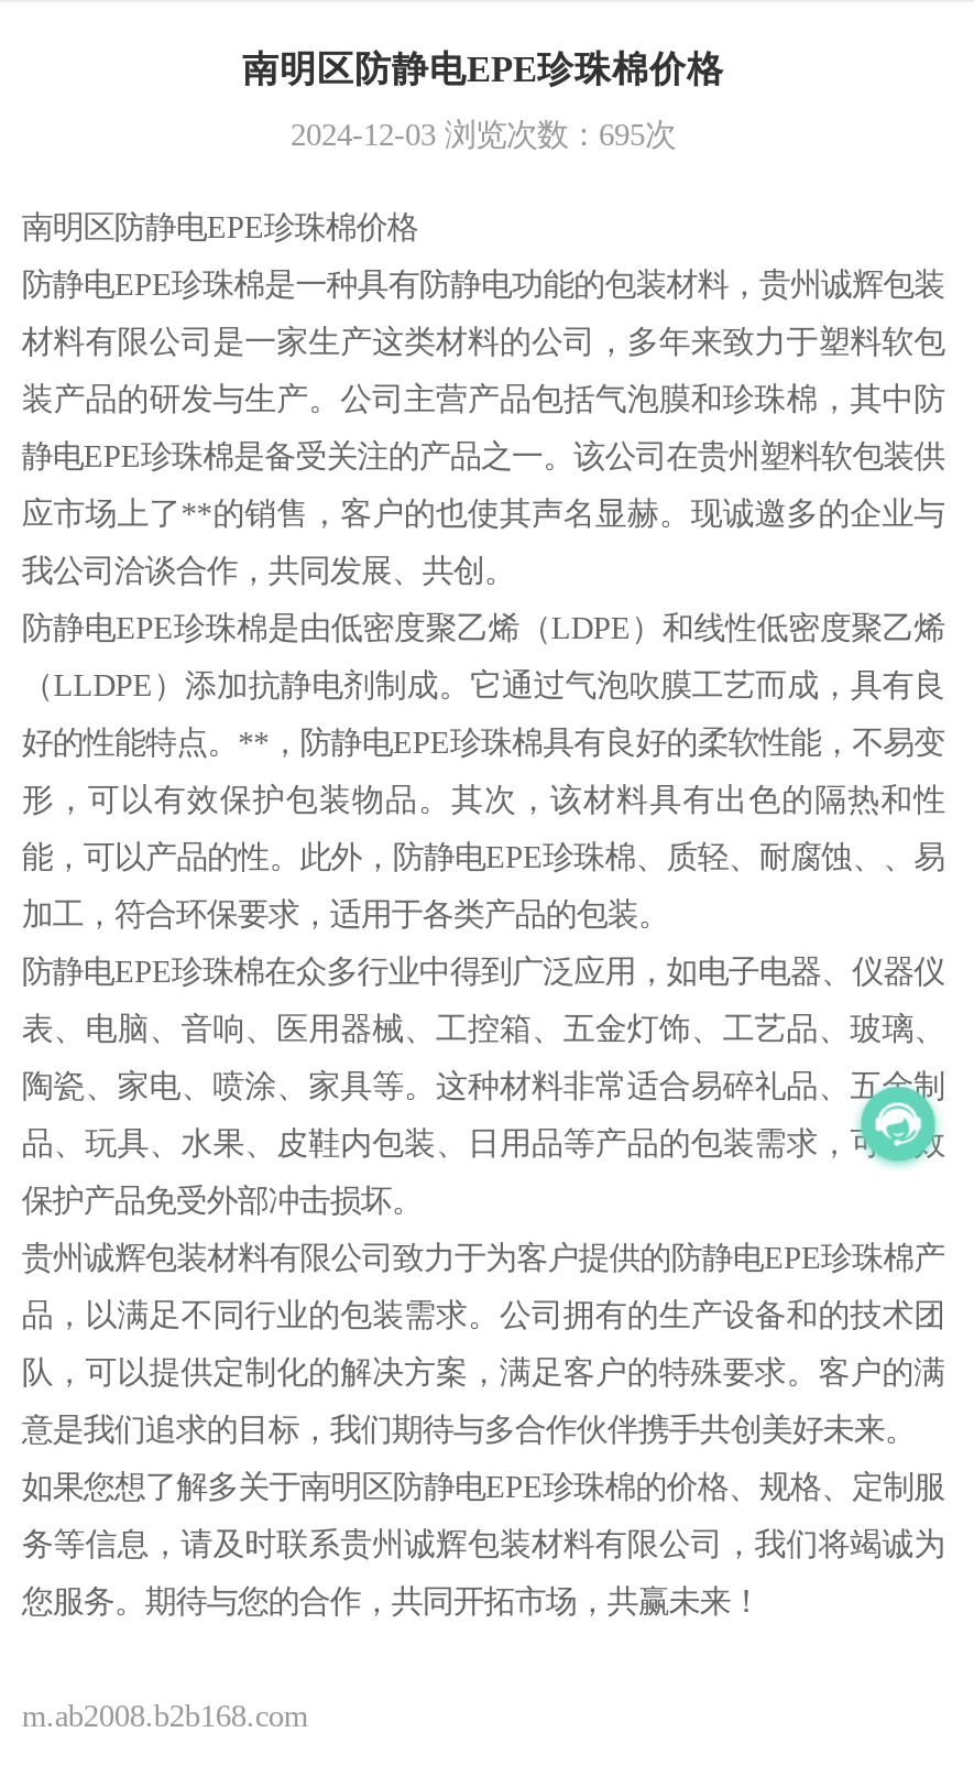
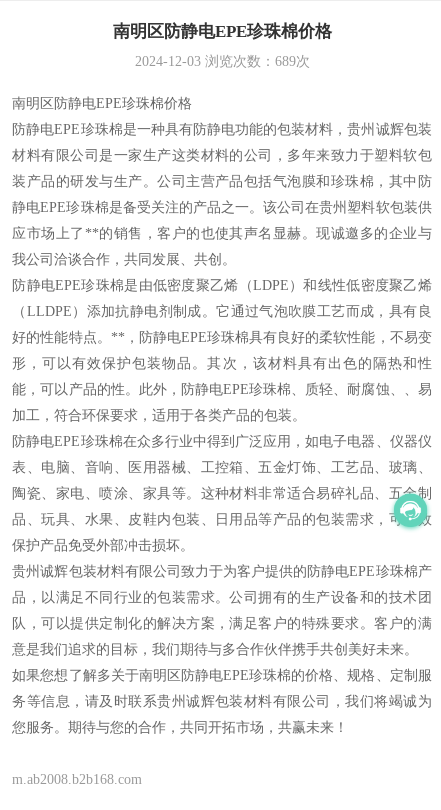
[291,116,676,151] 2024-12-03浏览次数：695次 -> [134,53,309,69] 2024-12-03浏览次数：689次

